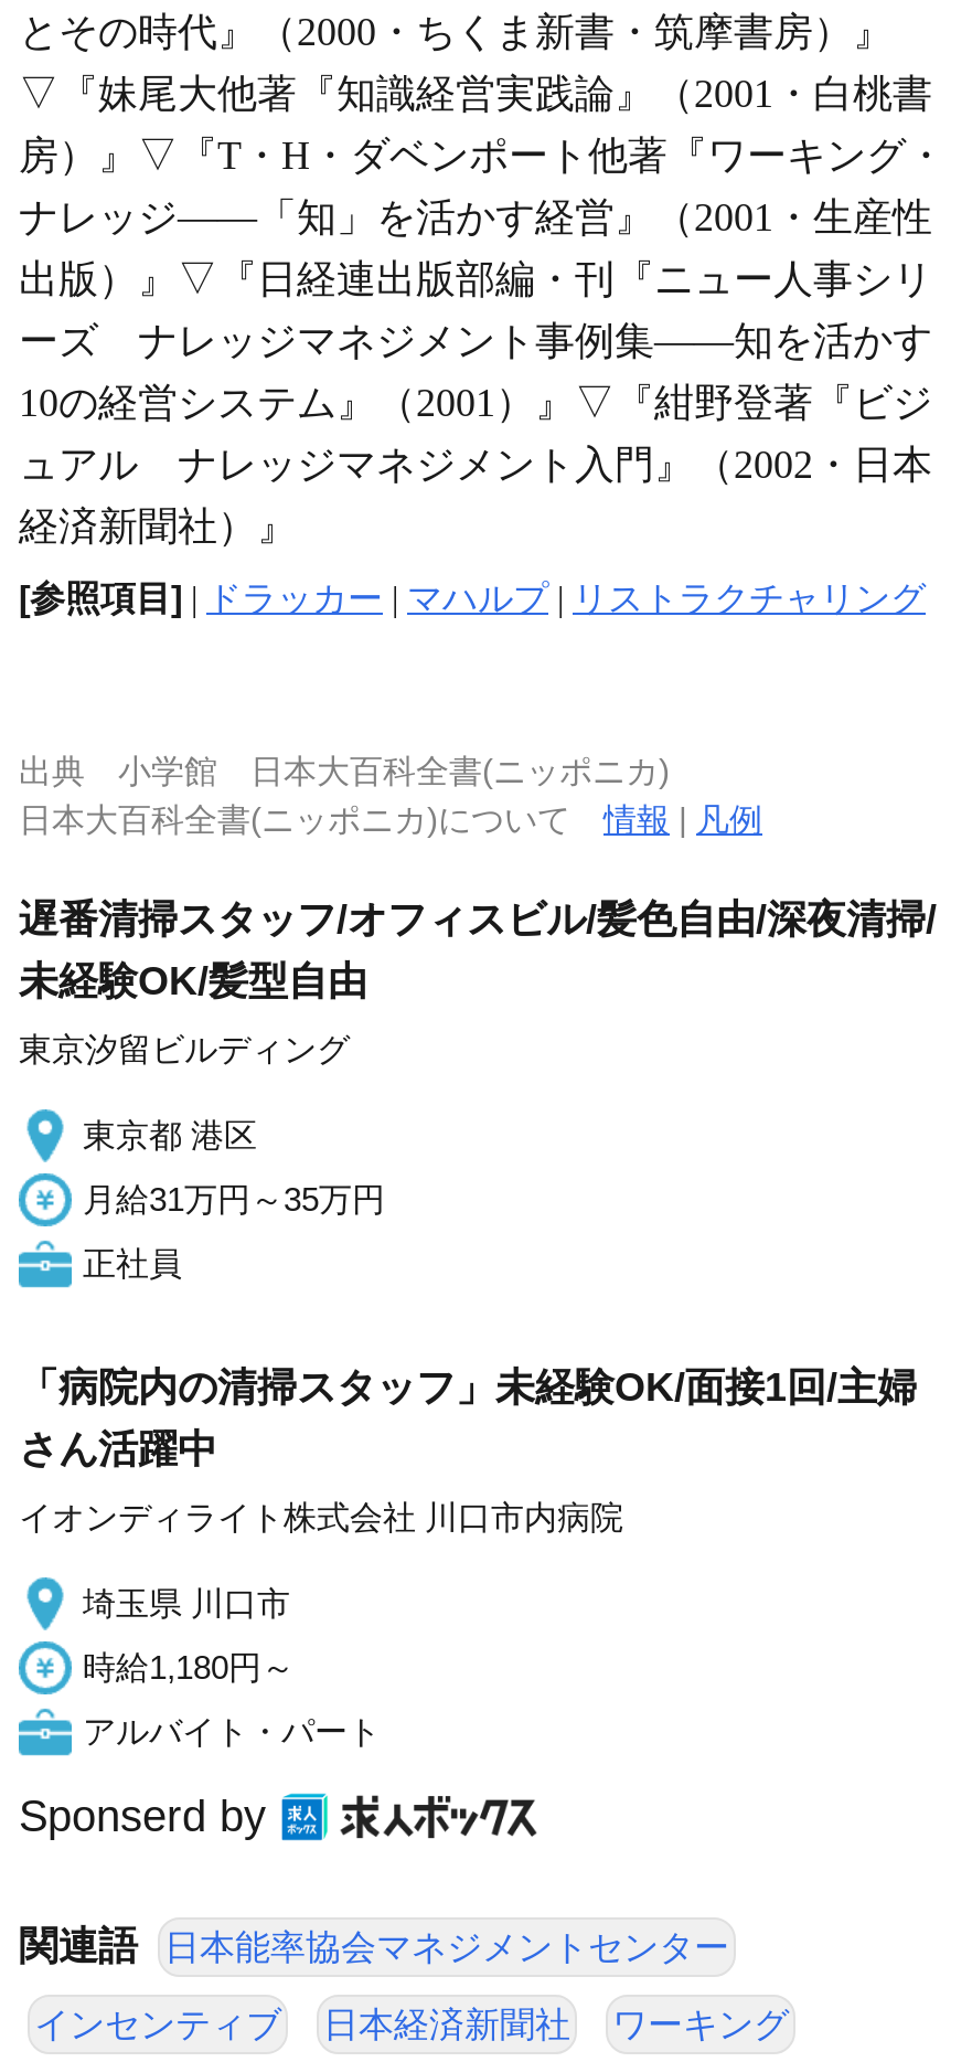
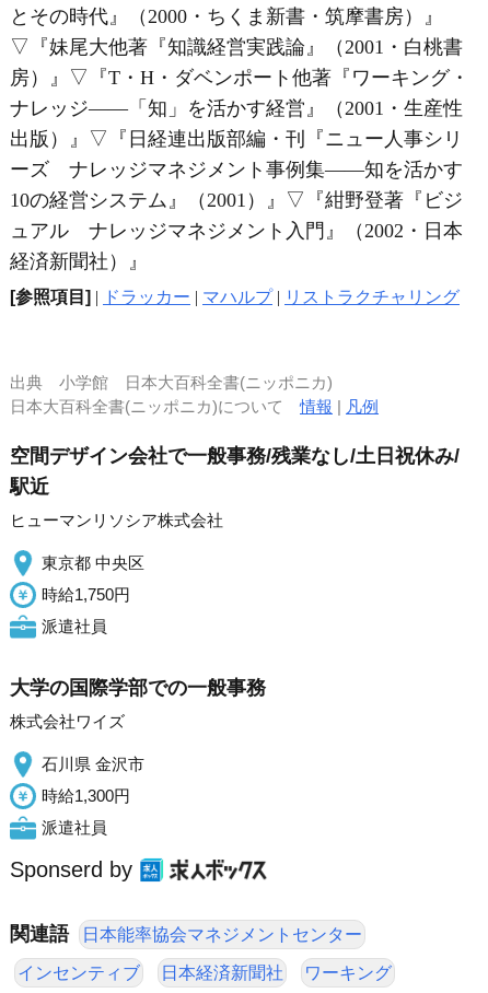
[19,897,937,1003] 遅番清掃スタッフ/オフィスビル/髪色自由/深夜清掃/ | 未経験OK/髪型自由 -> [10,445,460,498] 空間デザイン会社で一般事務/残業なし/土日祝休み/ | 駅近
[19,1030,350,1067] 東京汐留ビルディング -> [10,511,223,529] ヒューマンリソシア株式会社
[83,1116,257,1154] 東京都 港区 -> [42,553,144,572] 東京都 中央区
[83,1180,385,1218] 月給31万円～35万円 -> [42,585,130,604] 時給1,750円
[83,1244,182,1282] 正社員 -> [42,617,107,635] 派遣社員
[19,1365,917,1471] 「病院内の清掃スタッフ」未経験OK/面接1回/主婦 | さん活躍中 -> [10,677,266,699] 大学の国際学部での一般事務
[19,1498,623,1535] イオンディライト株式会社 川口市内病院 -> [10,712,125,731] 株式会社ワイズ
[83,1584,290,1622] 埼玉県 川口市 -> [42,755,144,773] 石川県 金沢市
[83,1648,295,1686] 時給1,180円～ -> [42,786,130,805] 時給1,300円
[83,1712,381,1750] アルバイト・パート -> [42,818,107,837] 派遣社員

